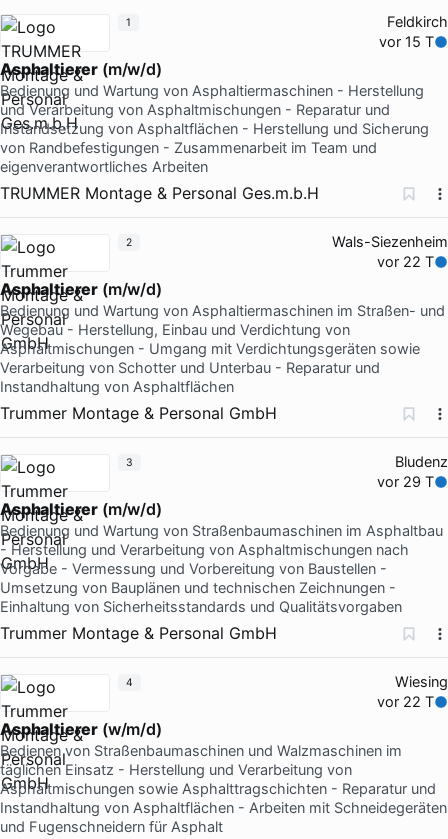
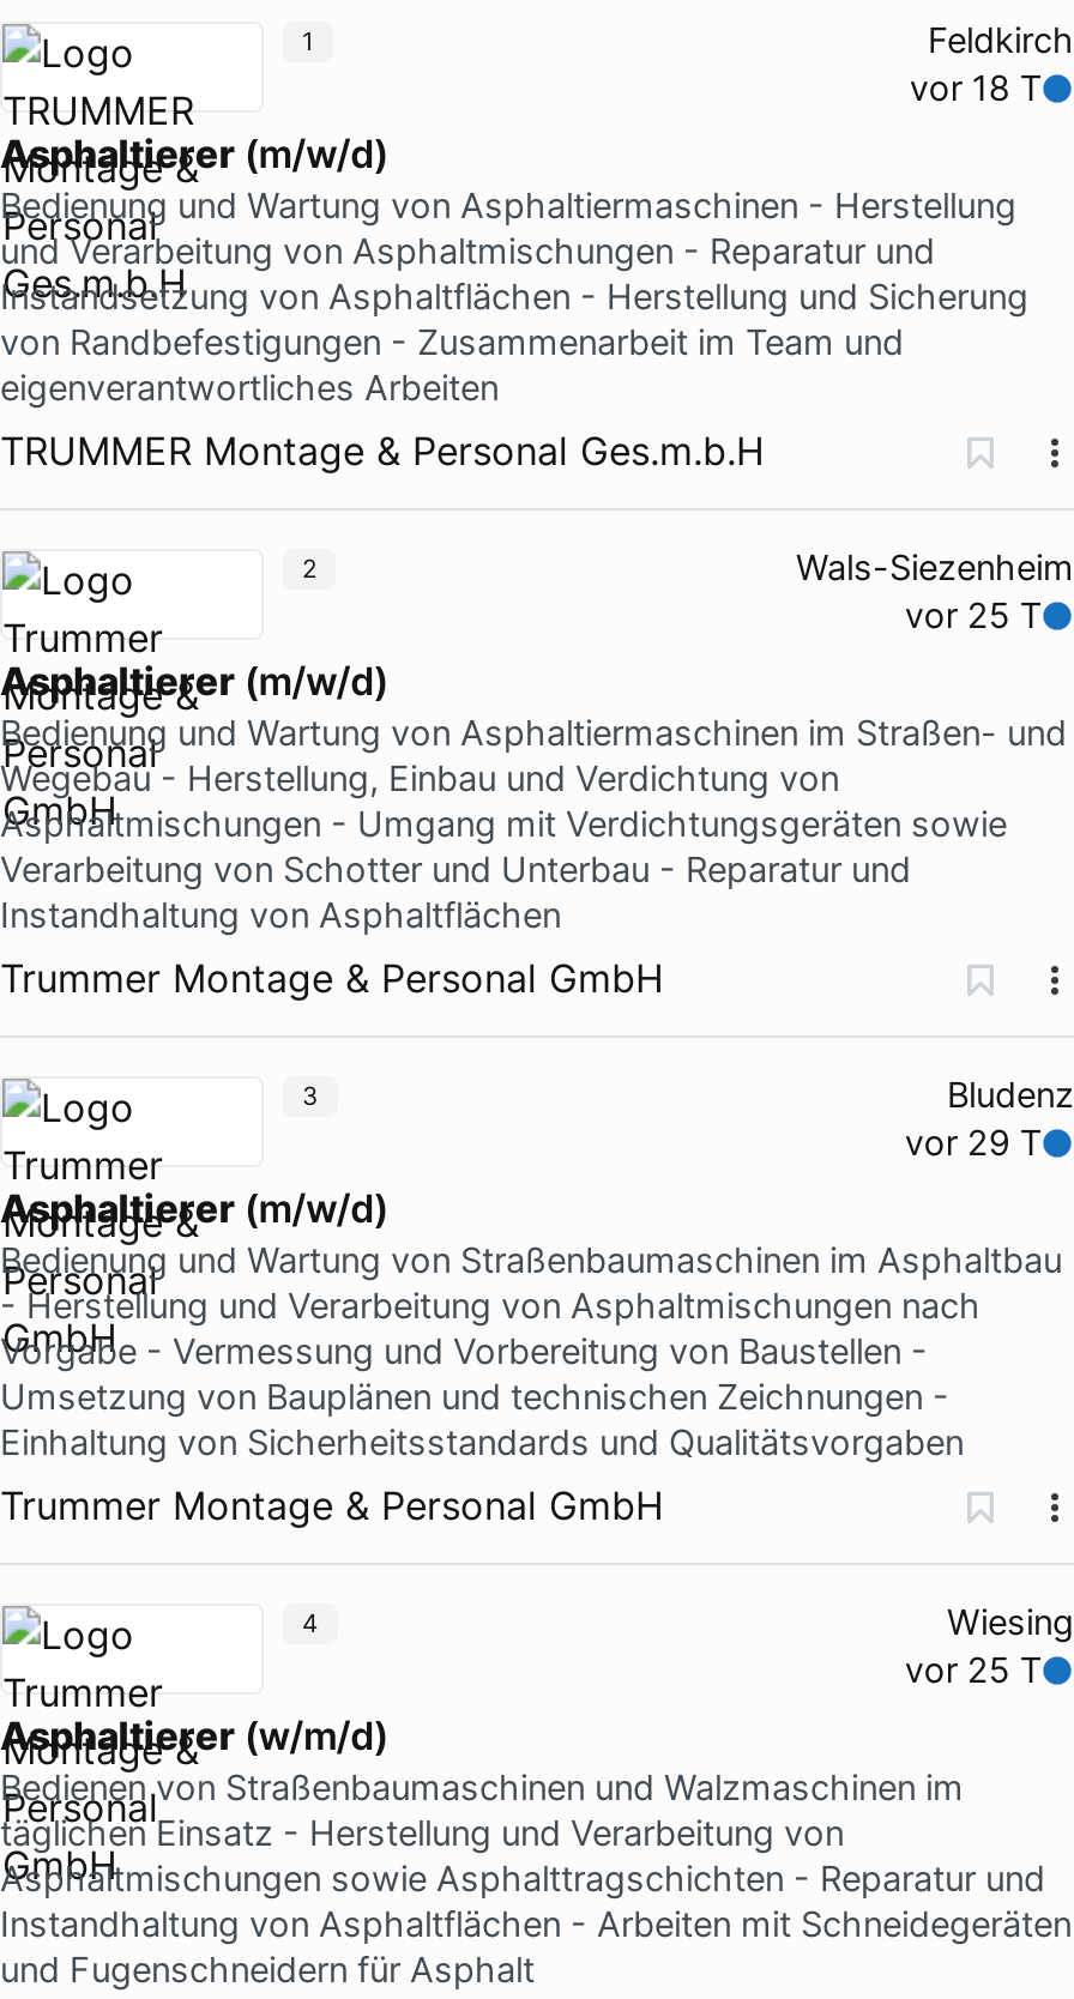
[379,33,434,51] vor 15 T -> [910,67,1041,110] vor 18 T
[377,253,434,271] vor 22 T -> [905,594,1041,637] vor 25 T
[377,693,434,711] vor 22 T -> [905,1649,1041,1692] vor 25 T

